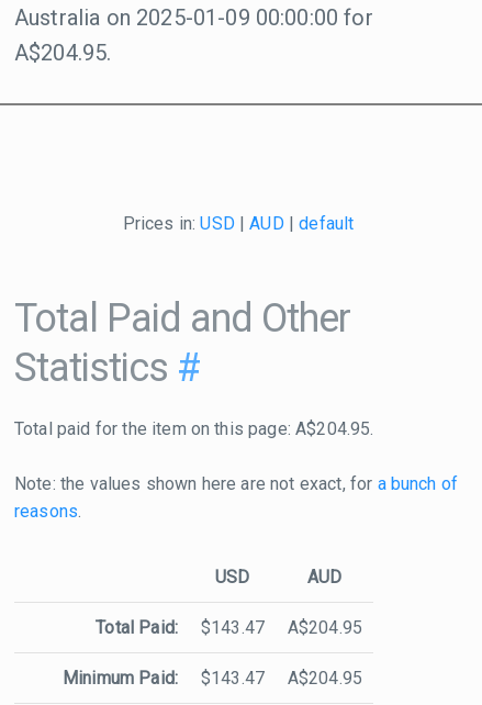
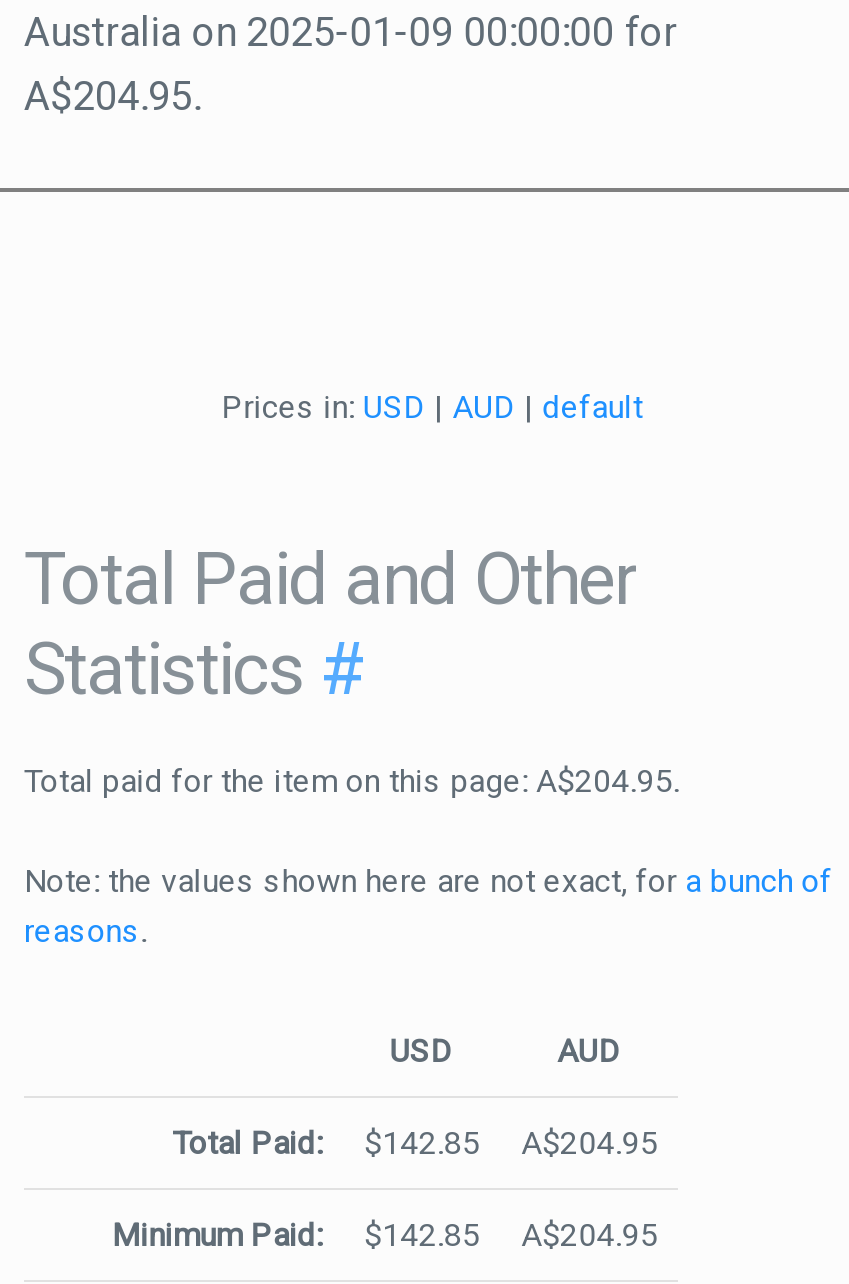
[96,617,362,638] Total Paid: $143.47 A$204.95 -> [172,1124,658,1162] Total Paid: $142.85 A$204.95
[62,668,362,689] Minimum Paid: $143.47 A$204.95 -> [112,1216,658,1254] Minimum Paid: $142.85 A$204.95

